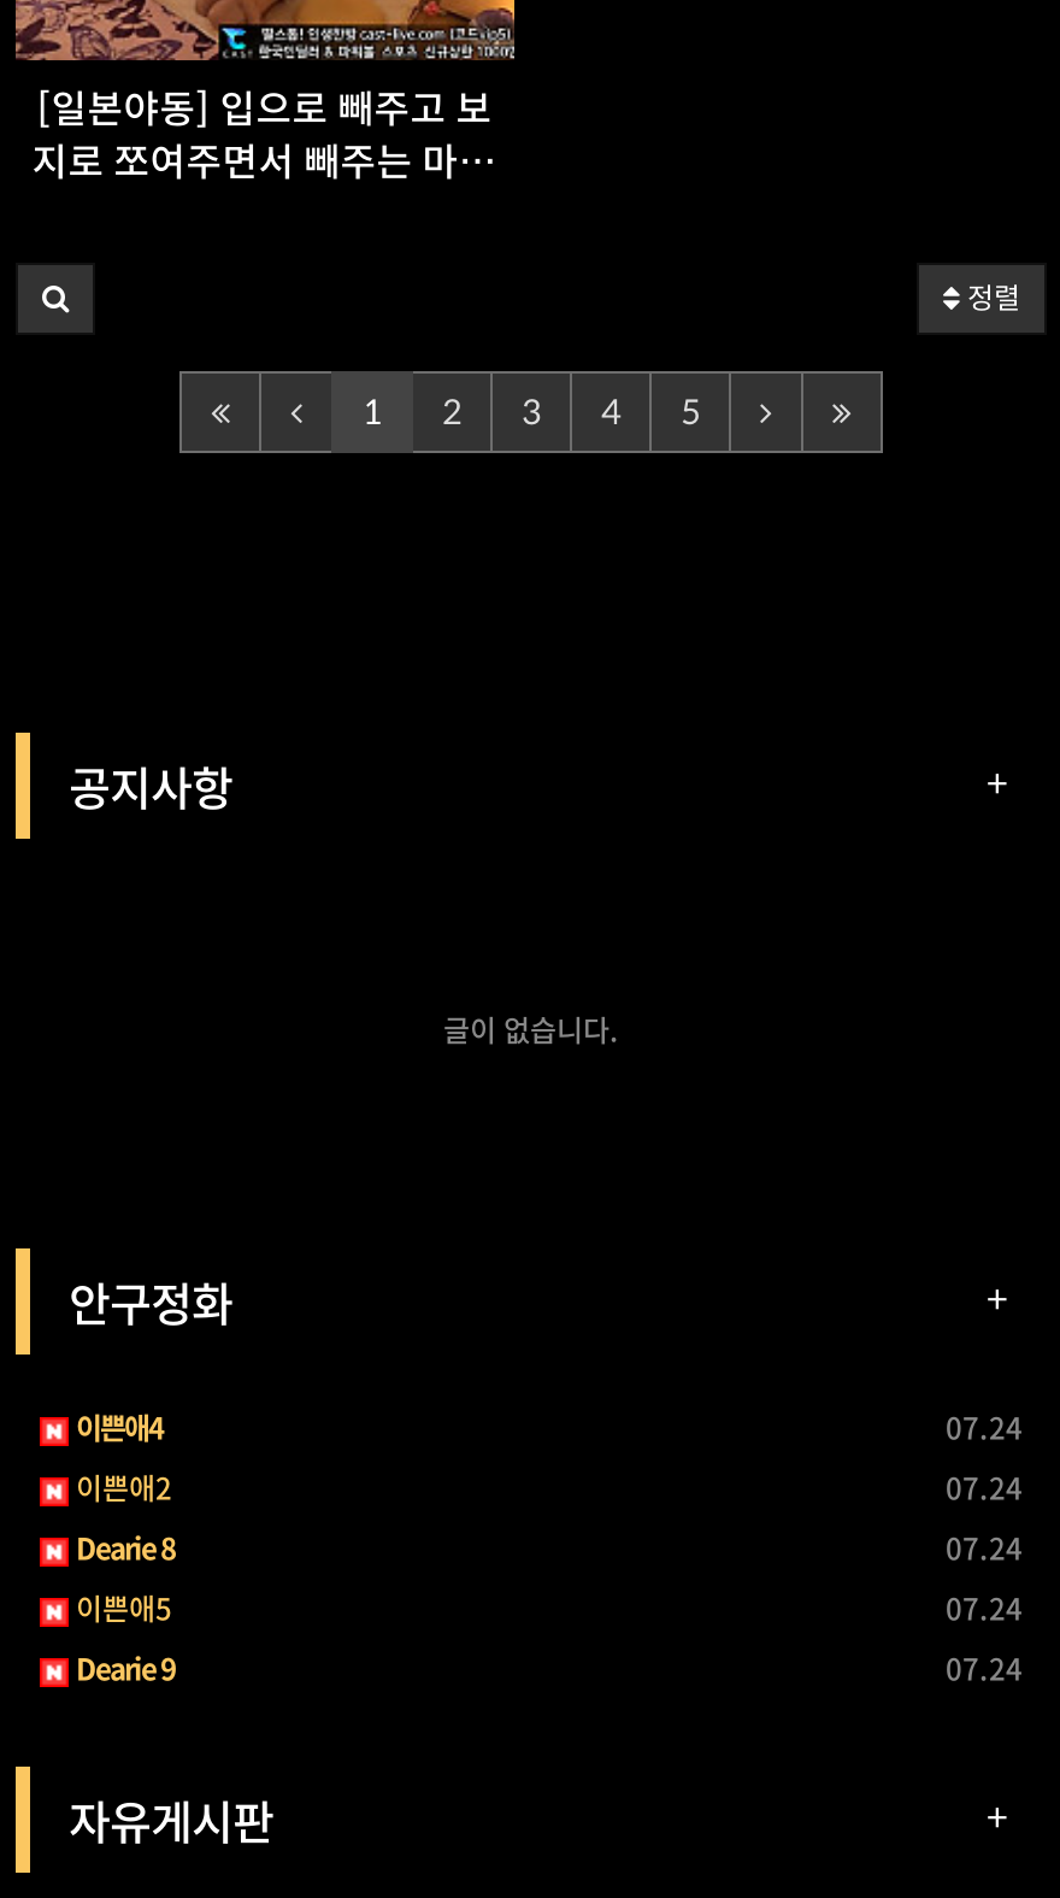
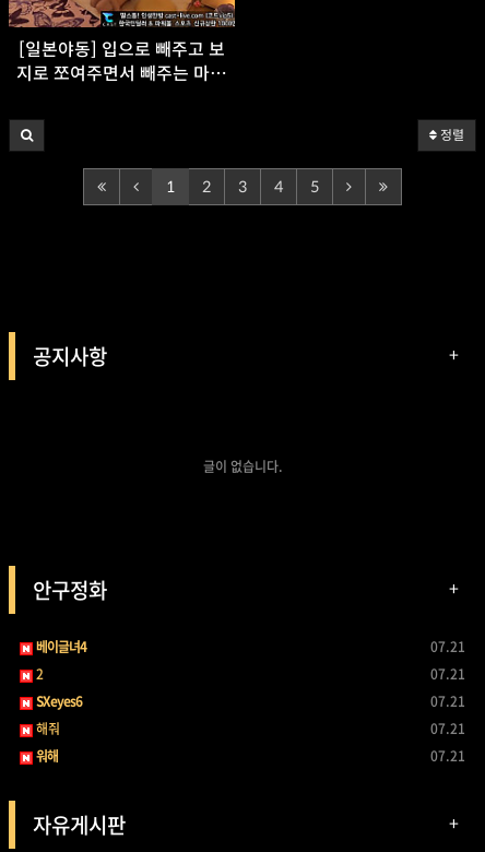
[69,1406,1023,1690] 07.24 | 이쁜애4 | 07.24 | 이쁜애2 | 07.24 | Dearie 8 | 07.24 | 이쁜애5 | 07.24 | Dearie 9 -> [33,637,465,766] 07.21 | 베이글녀4 | 07.21 | 2 | 07.21 | SXeyes6 | 07.21 | 해줘 | 07.21 | 워해

